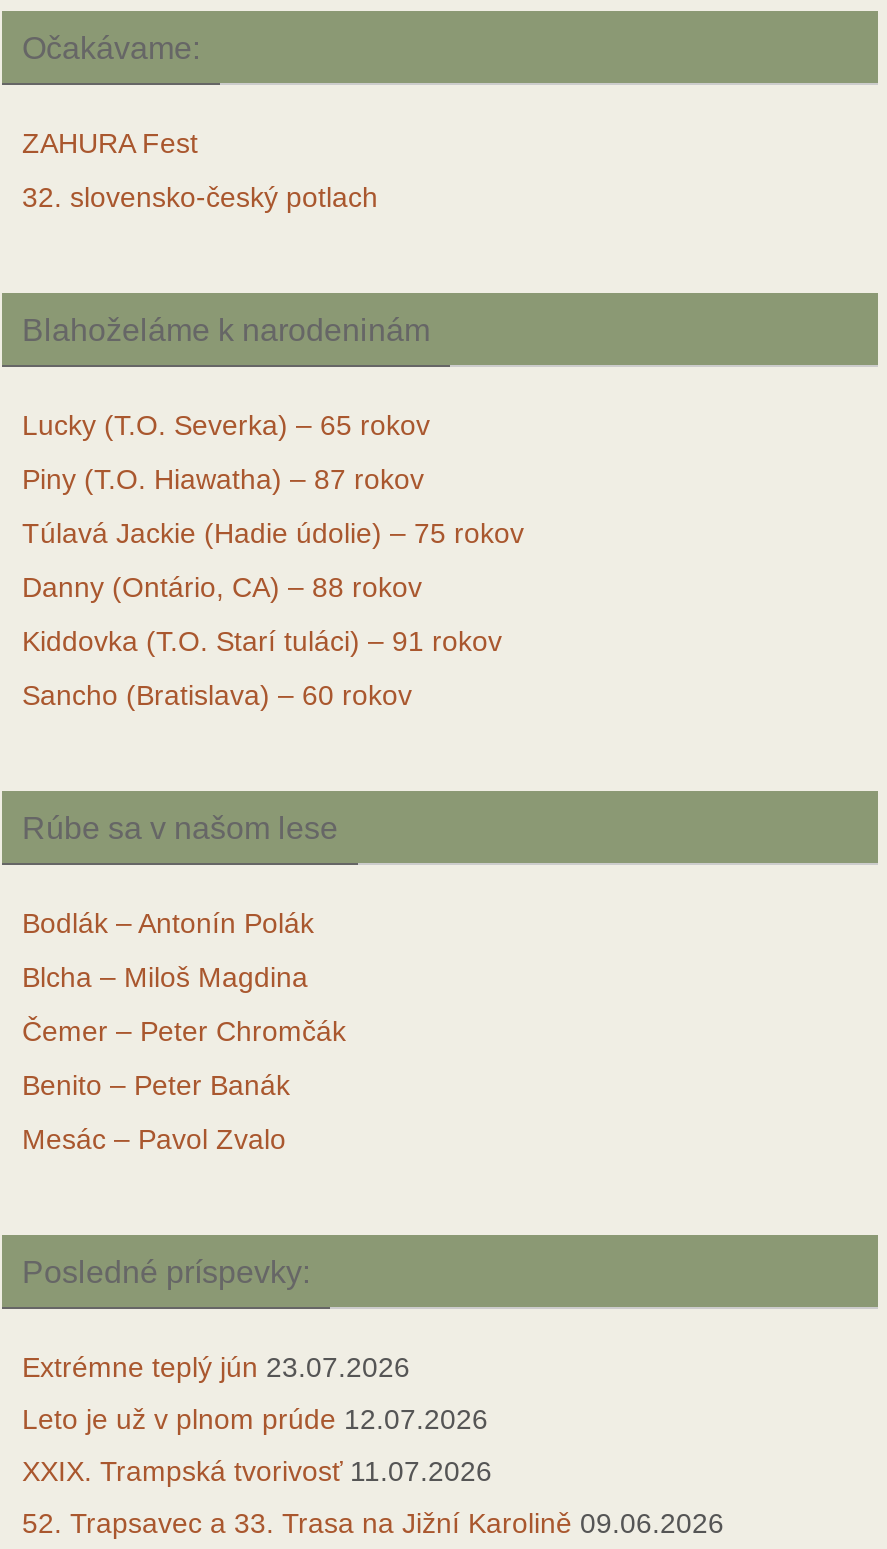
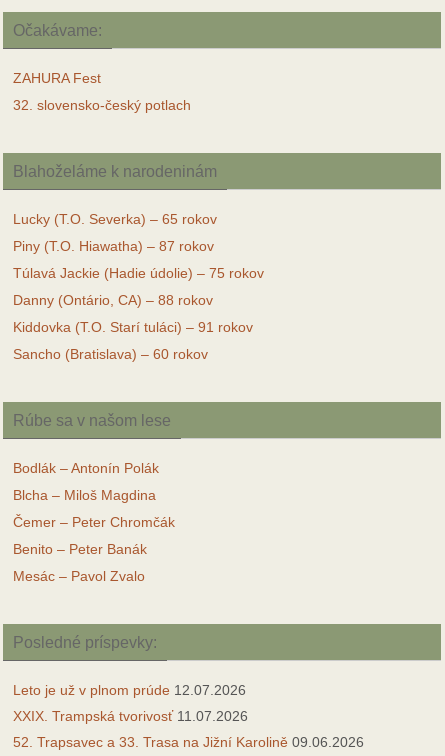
[22,1350,410,1382] Extrémne teplý jún 23.07.2026 -> none

